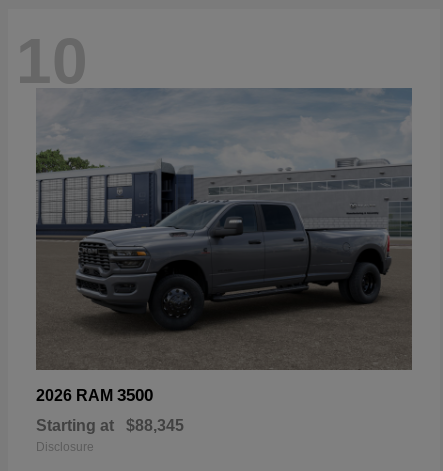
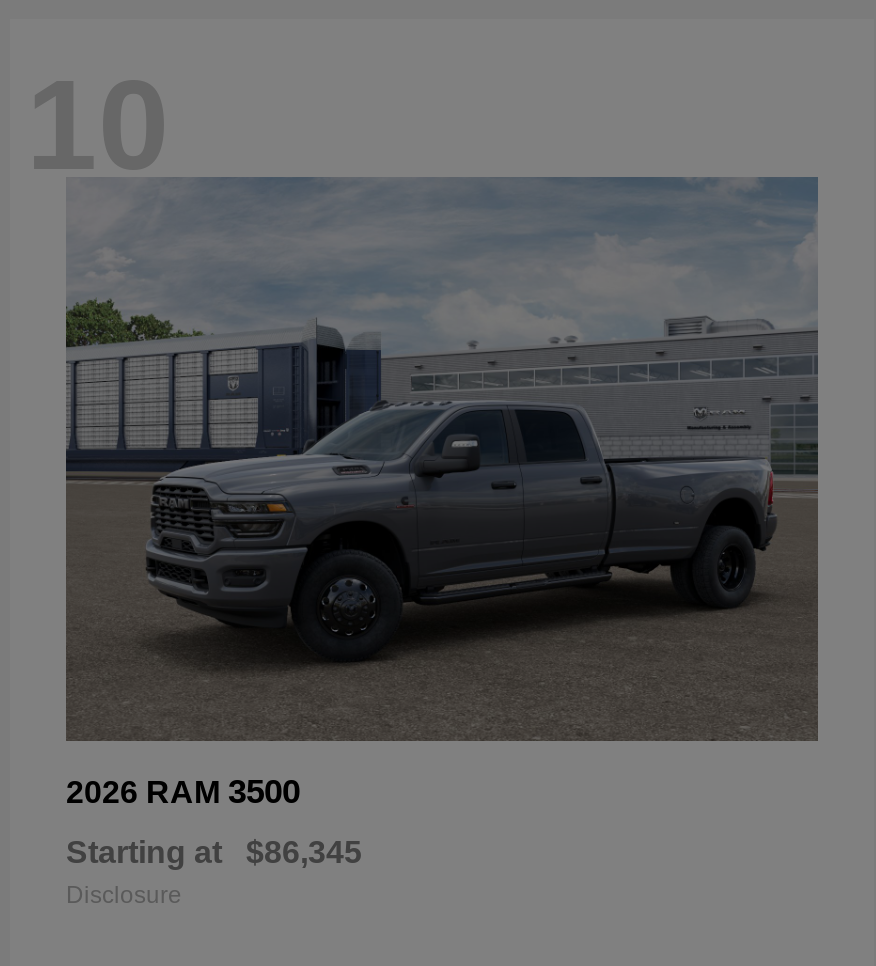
[36,417,184,434] Starting at $88,345 -> [66,836,362,870] Starting at $86,345

